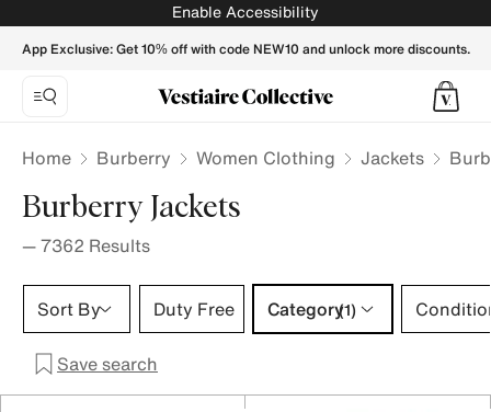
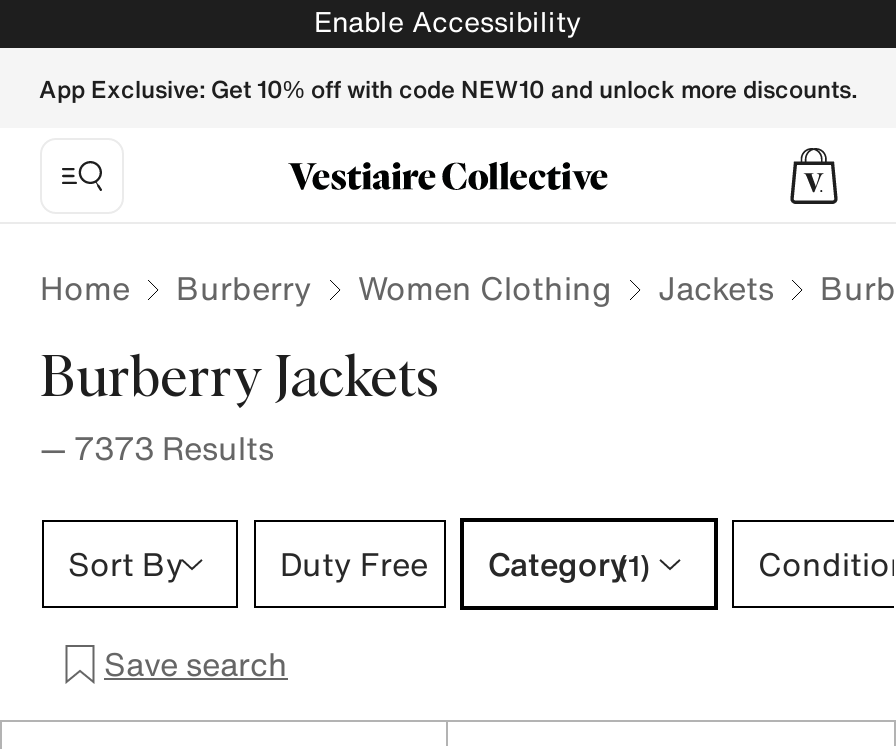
[22,232,150,259] — 7362 Results -> [40,424,274,472] — 7373 Results

